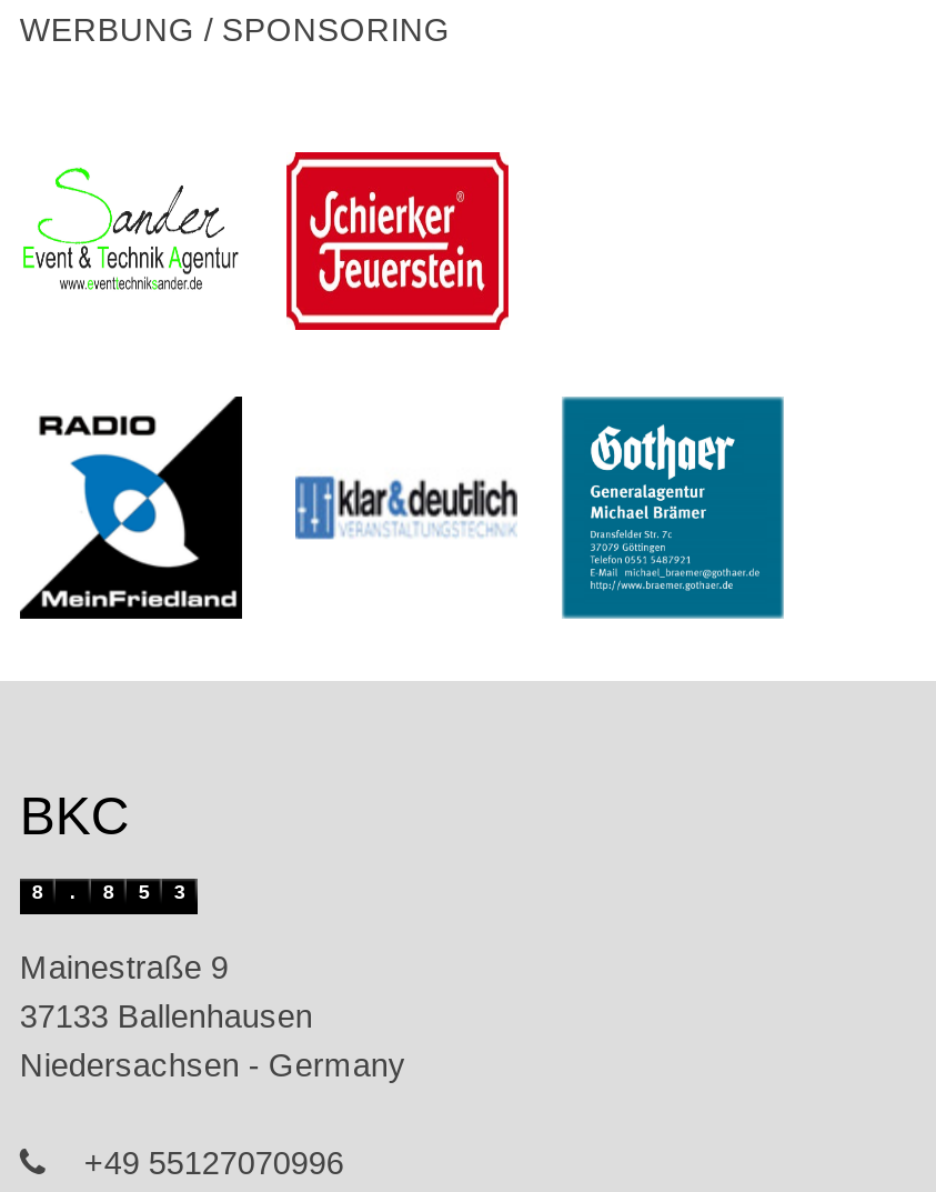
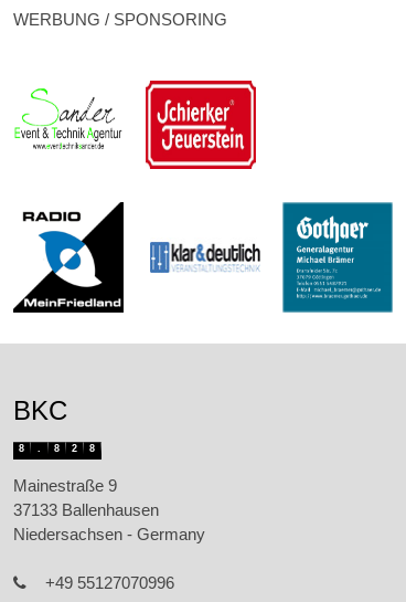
[139,881,150,903] 5 -> [72,443,78,454] 2
[174,881,185,903] 3 -> [90,443,95,454] 8

